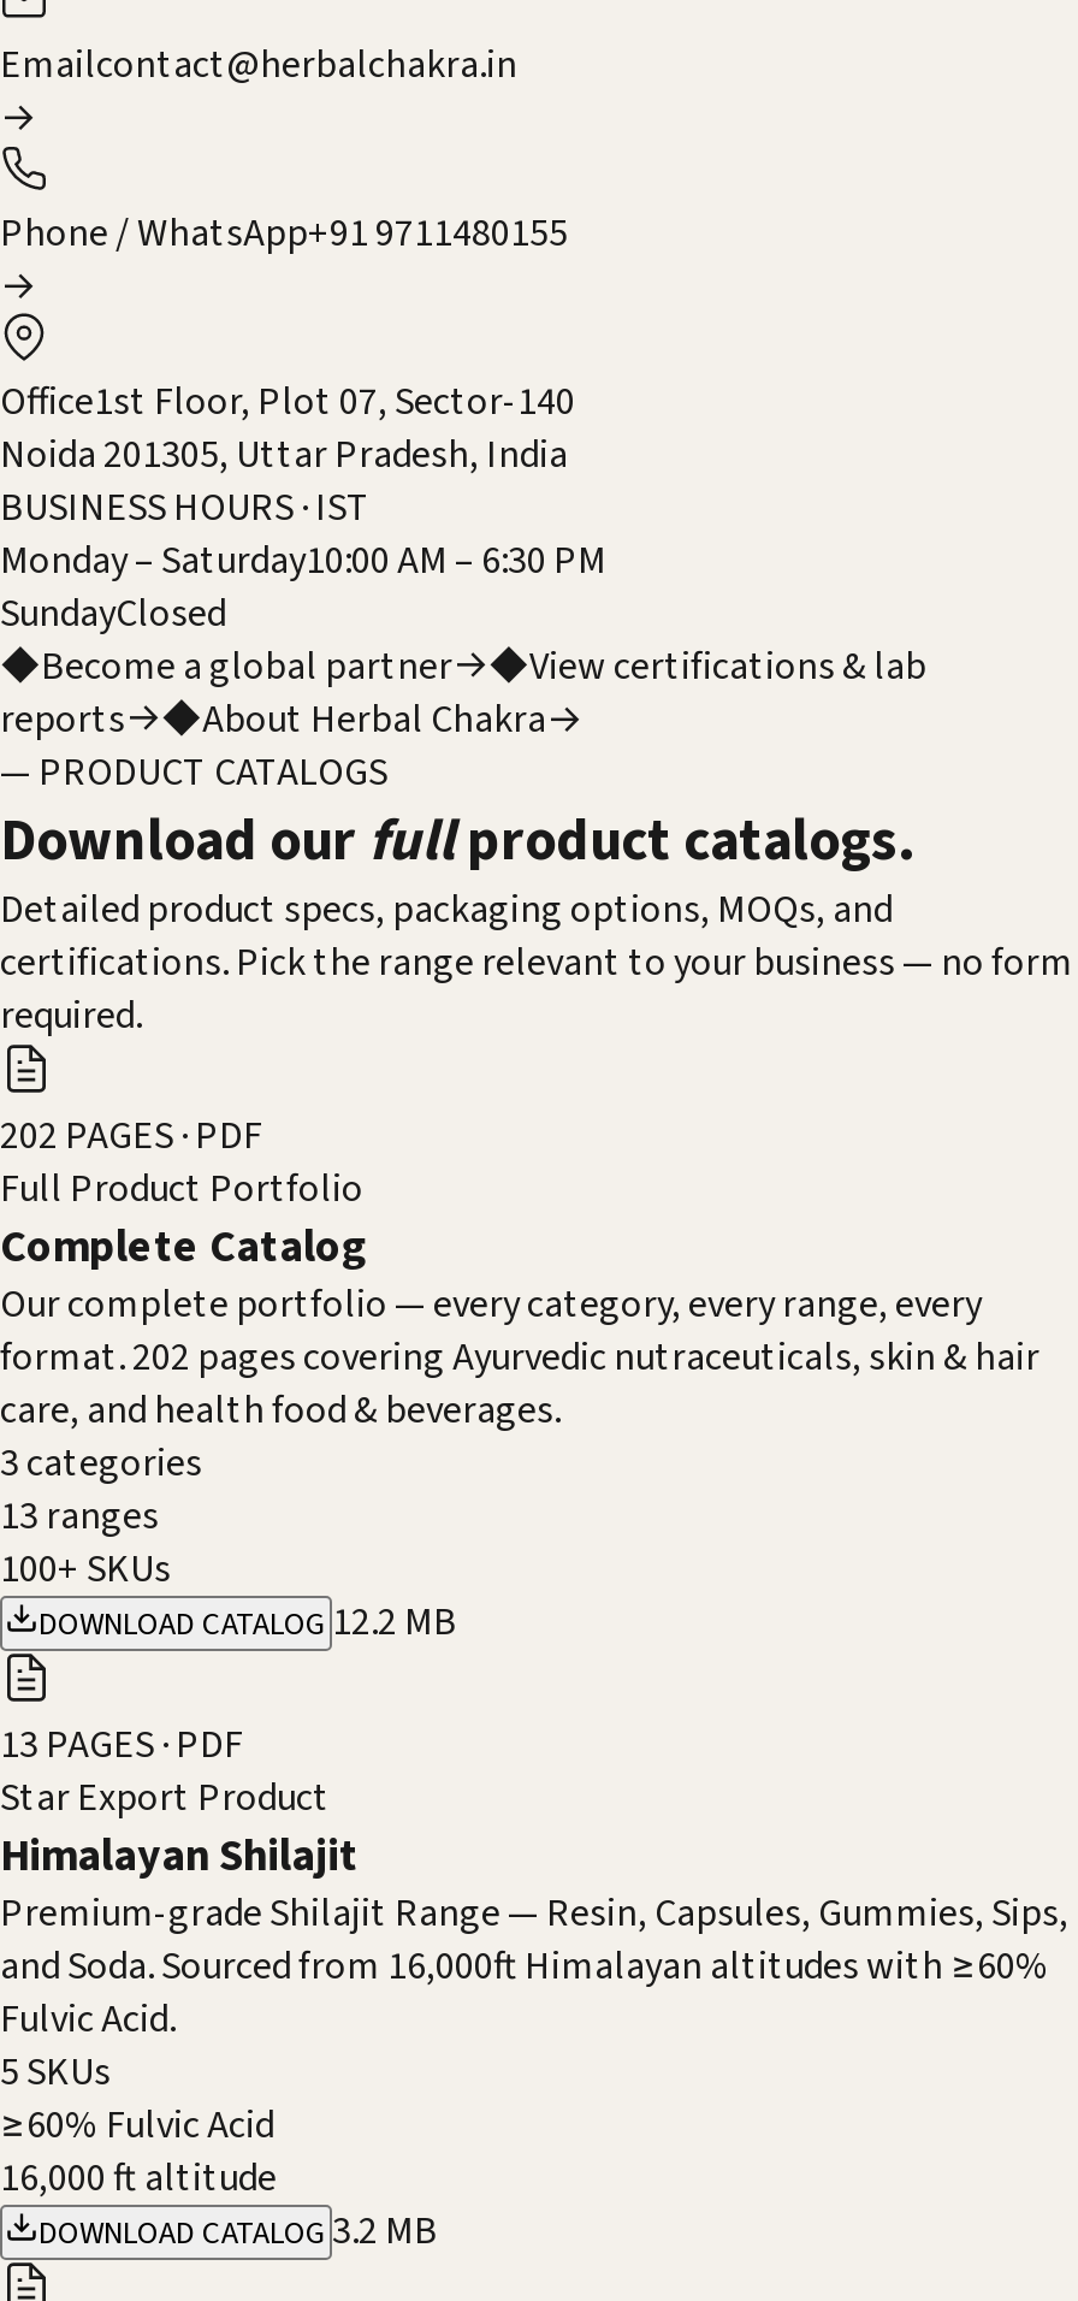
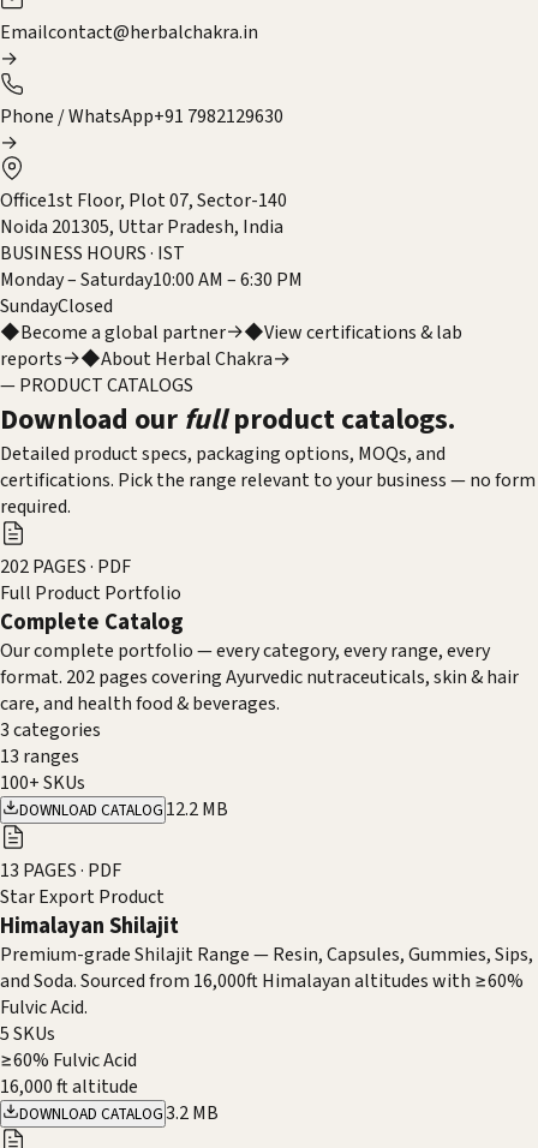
[0,207,568,260] Phone / WhatsApp+91 9711480155 -> [0,103,283,130] Phone / WhatsApp+91 7982129630

